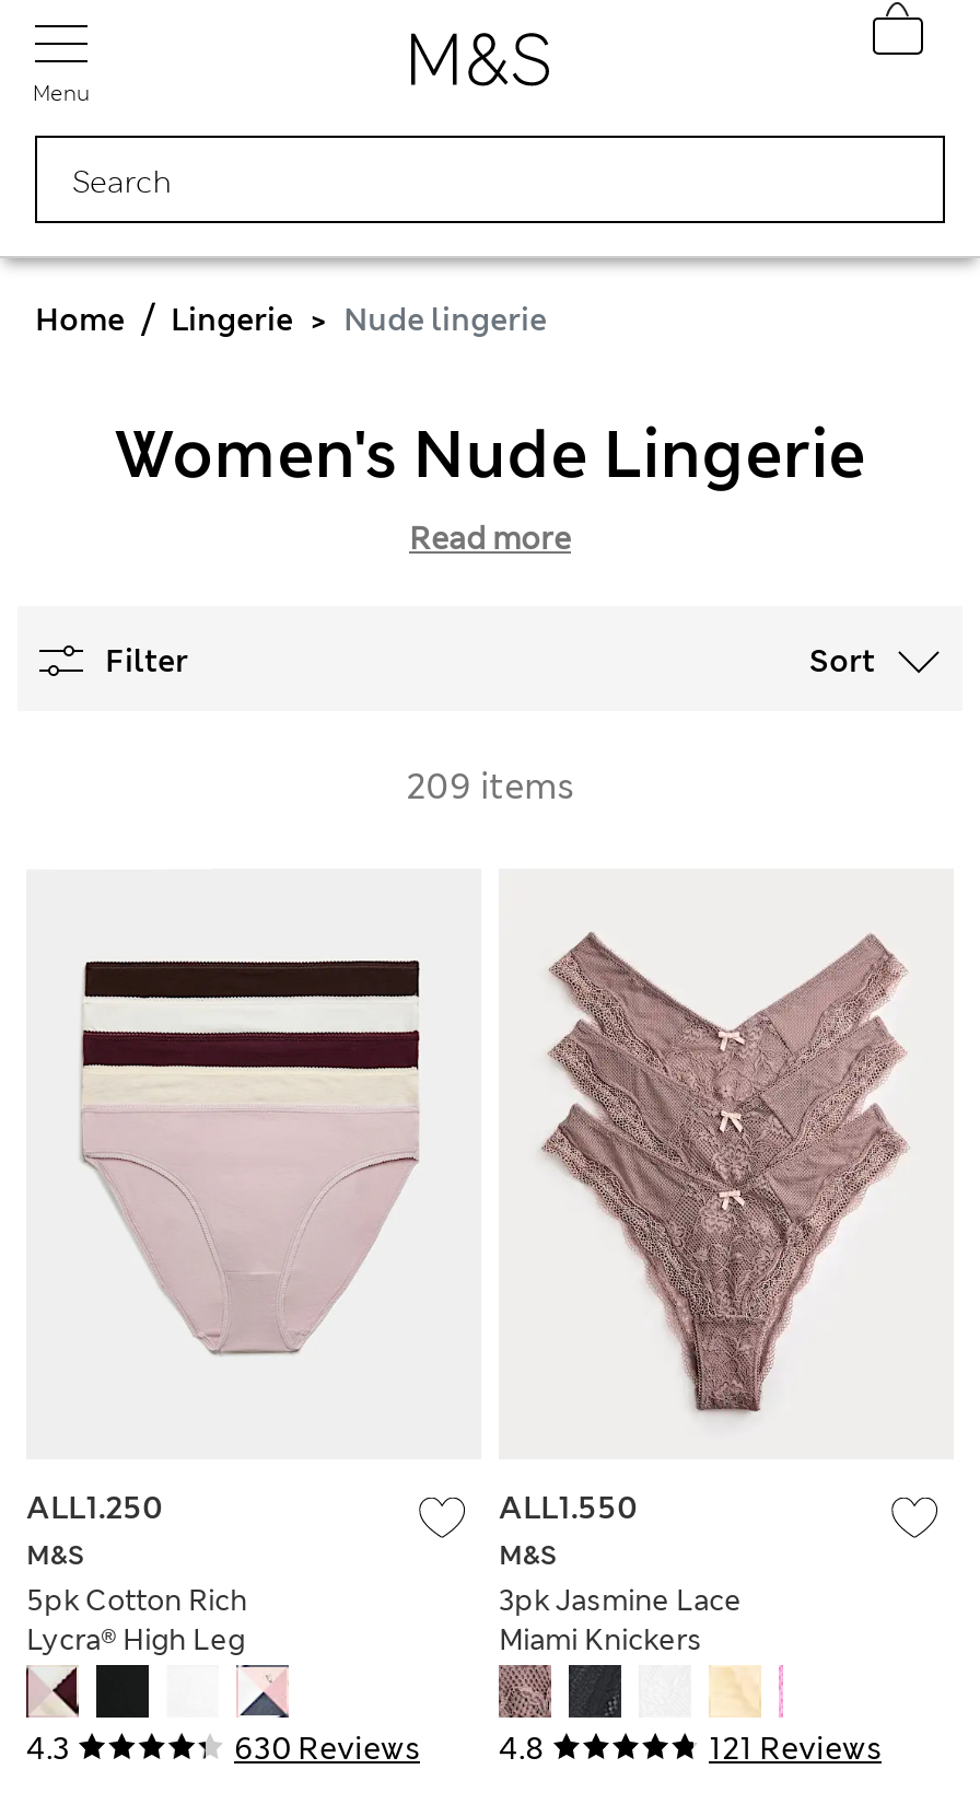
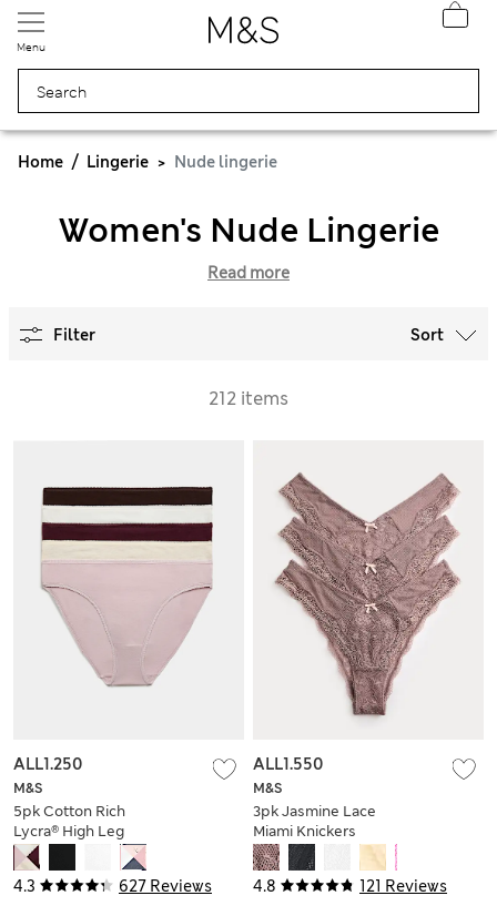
[406,764,574,810] 209 items -> [209,387,288,410] 212 items
[234,1729,420,1769] 630 Reviews -> [119,877,212,896] 627 Reviews

